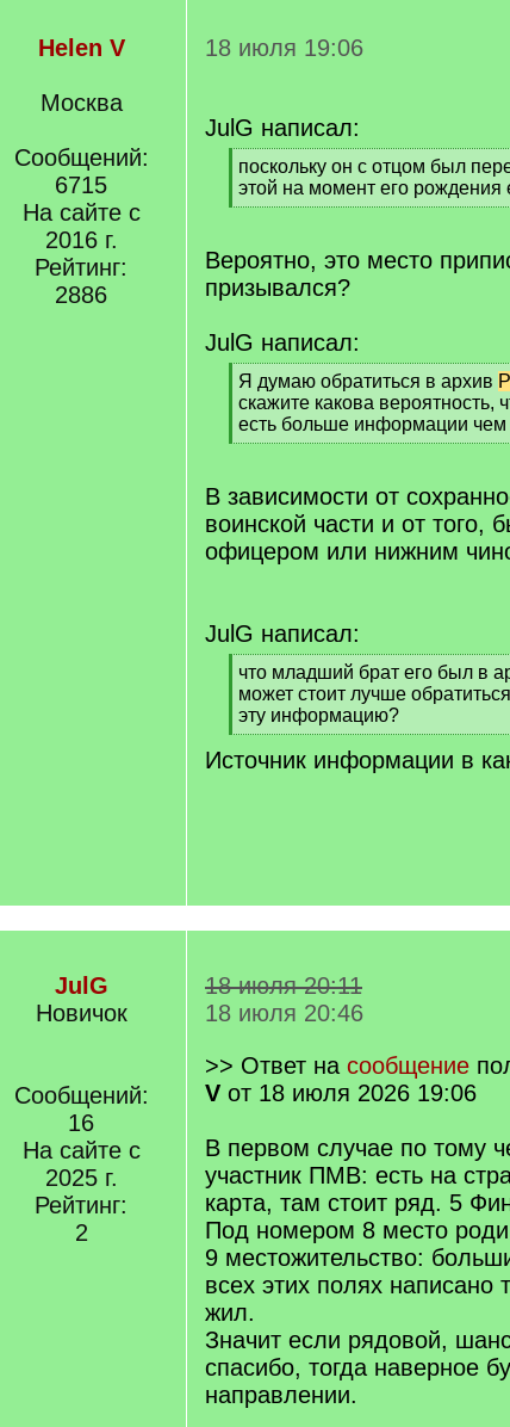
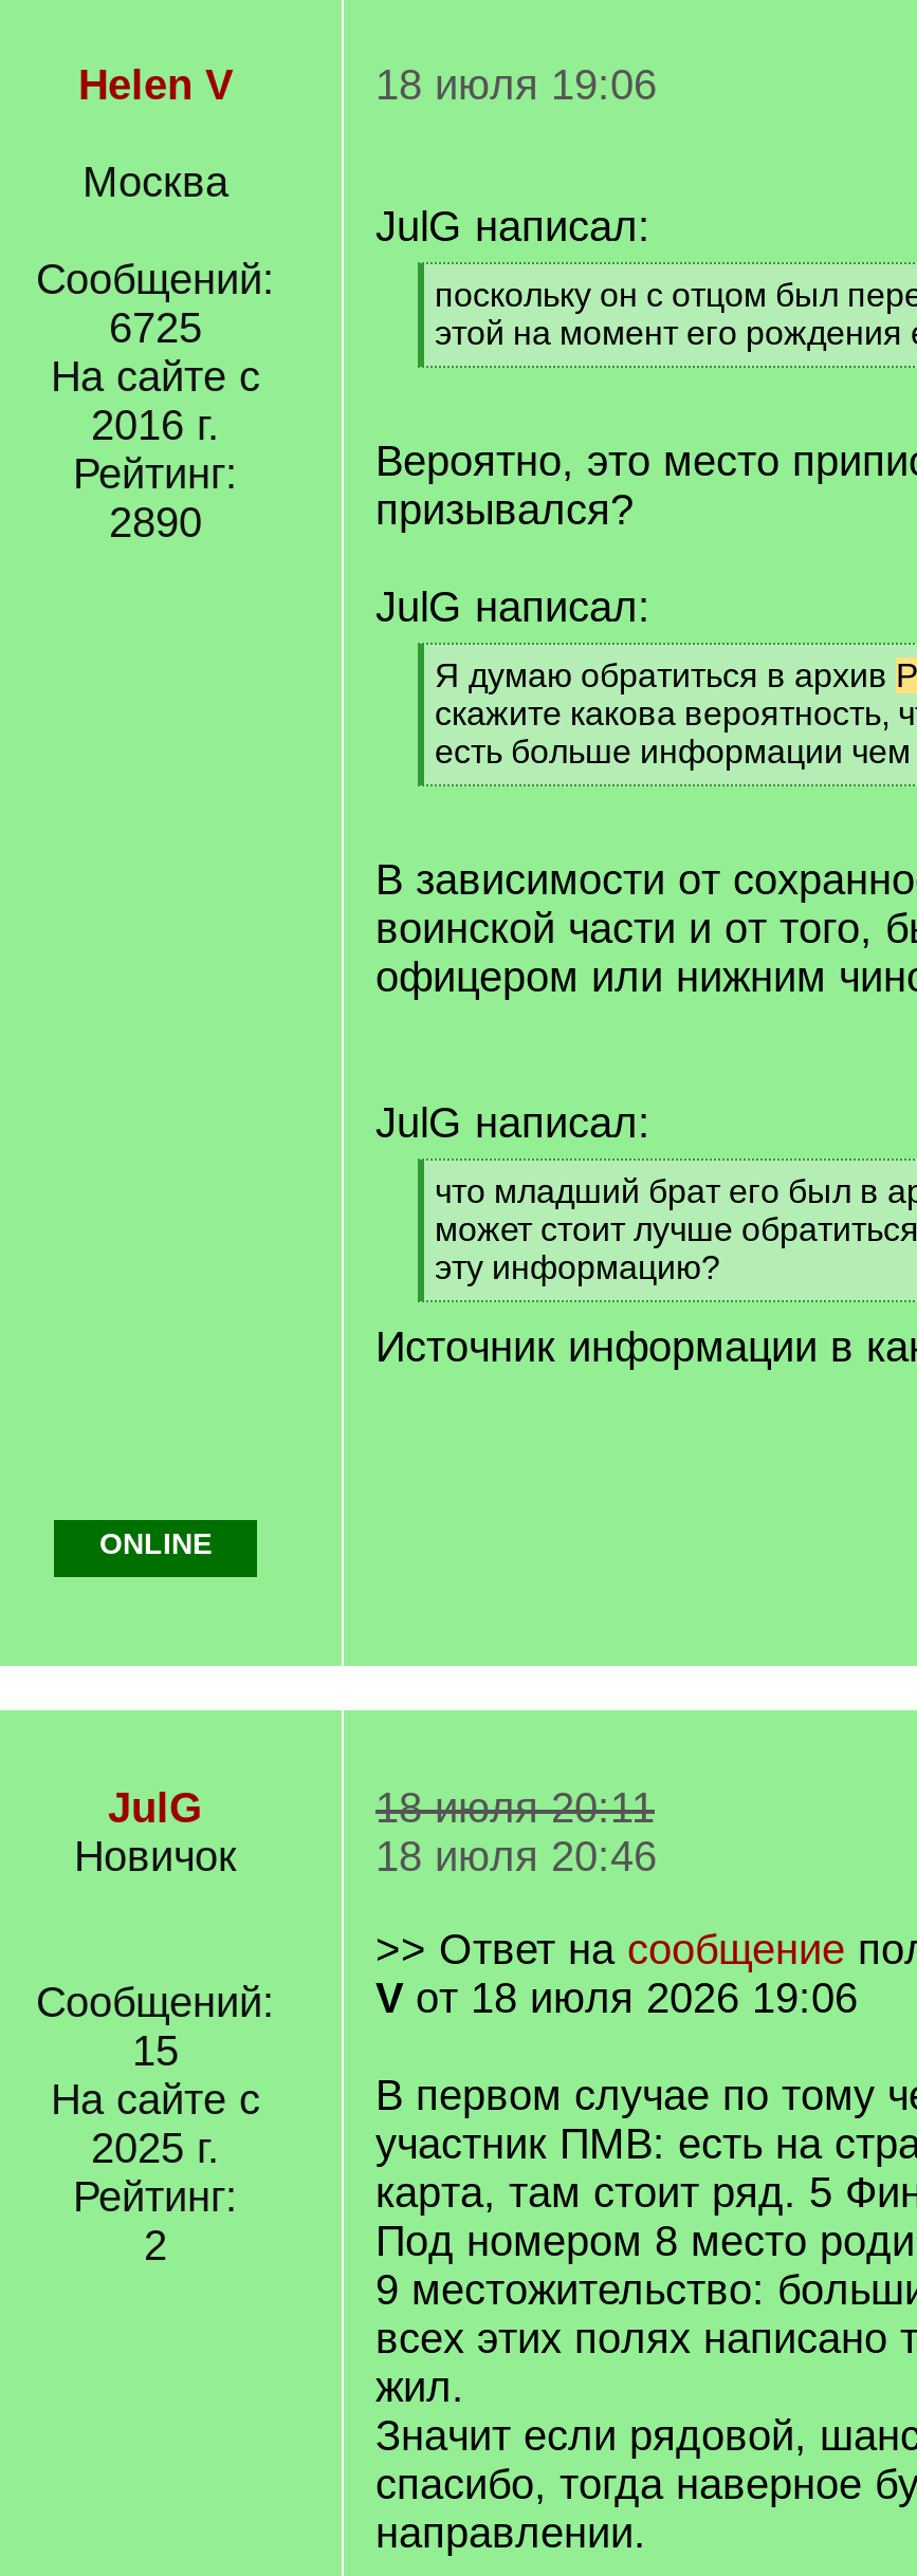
[55,172,107,198] 6715 -> [109,304,202,351] 6725
[55,282,107,308] 2886 -> [109,499,202,545] 2890
none -> [99,1526,212,1560] ONLINE
[68,1110,94,1136] 16 -> [132,2027,179,2074] 15

